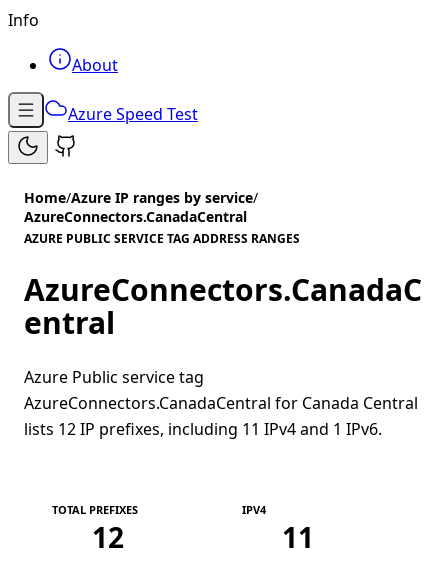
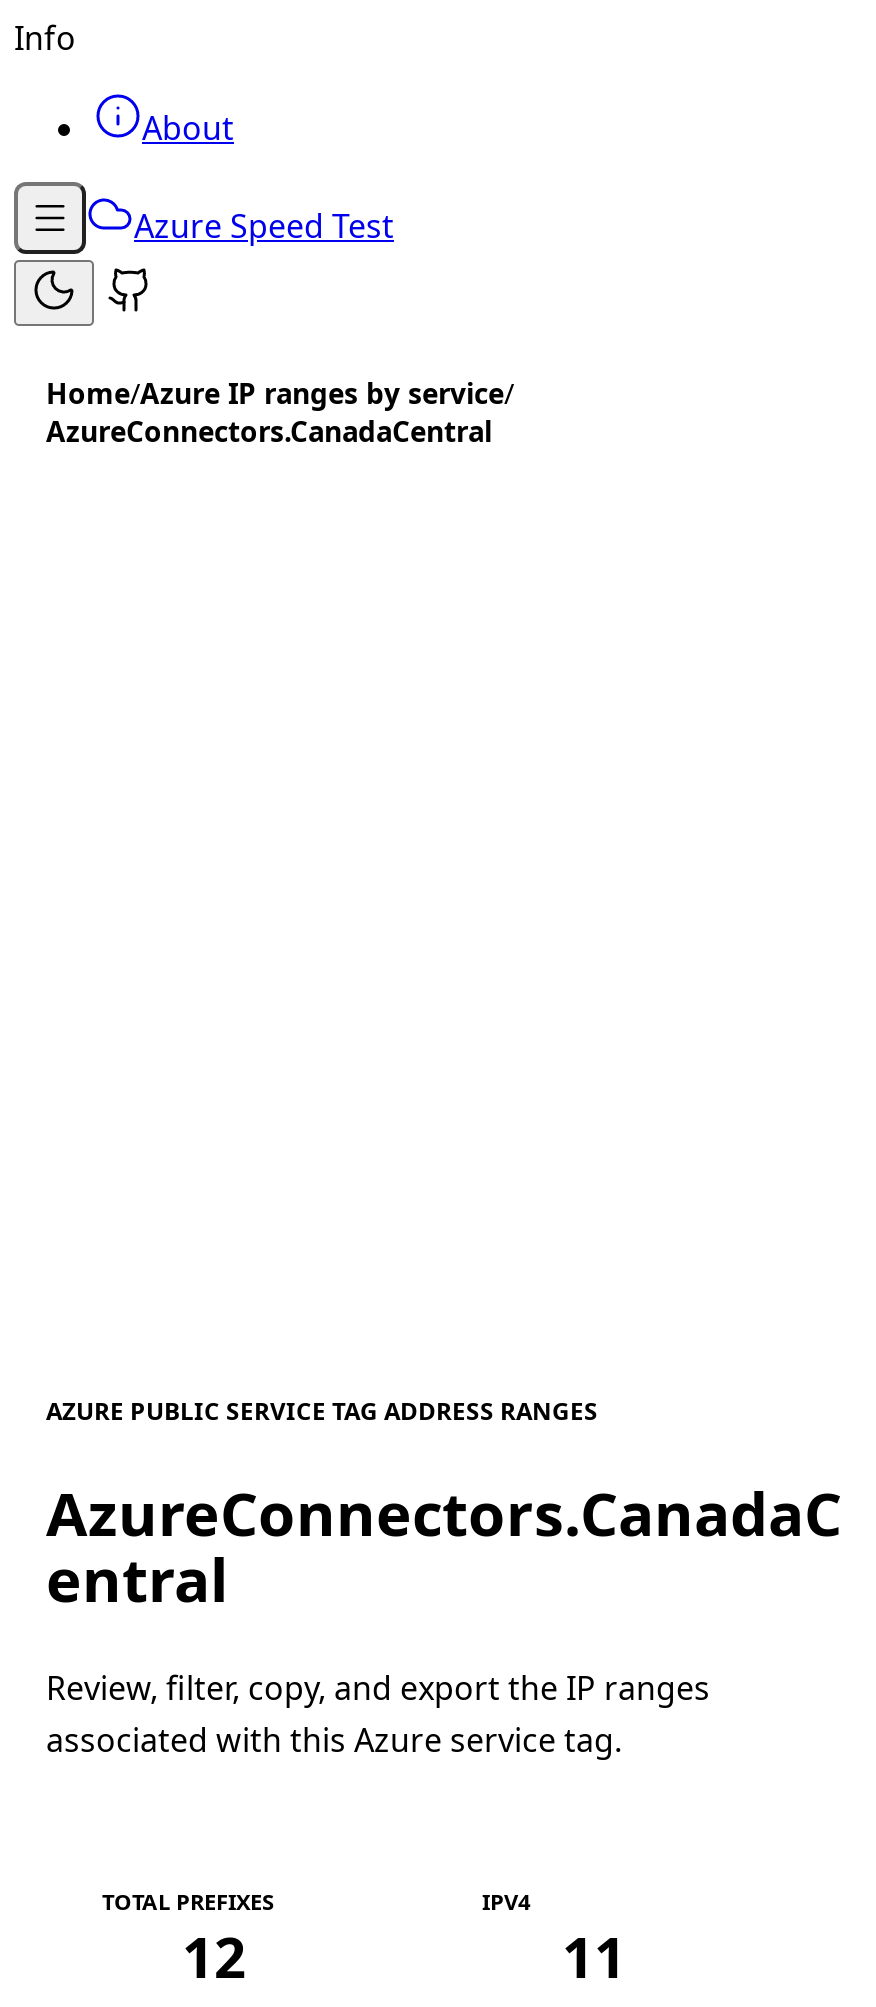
moved [24,230,422,343] -> [46,1394,842,1620]: AZURE PUBLIC SERVICE TAG ADDRESS RANGES | AzureConnectors.CanadaC | entral
[24,366,418,440] Azure Public service tag | AzureConnectors.CanadaCentral for Canada Central | lists 12 IP prefixes, including 11 IPv4 and 1 IPv6. -> [46,1666,710,1762] Review, filter, copy, and export the IP ranges | associated with this Azure service tag.

